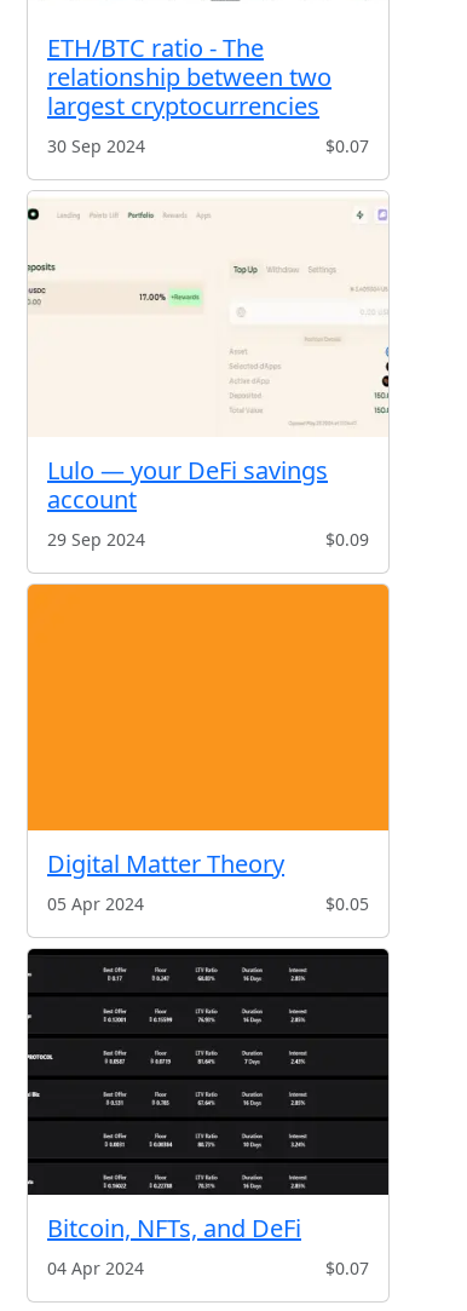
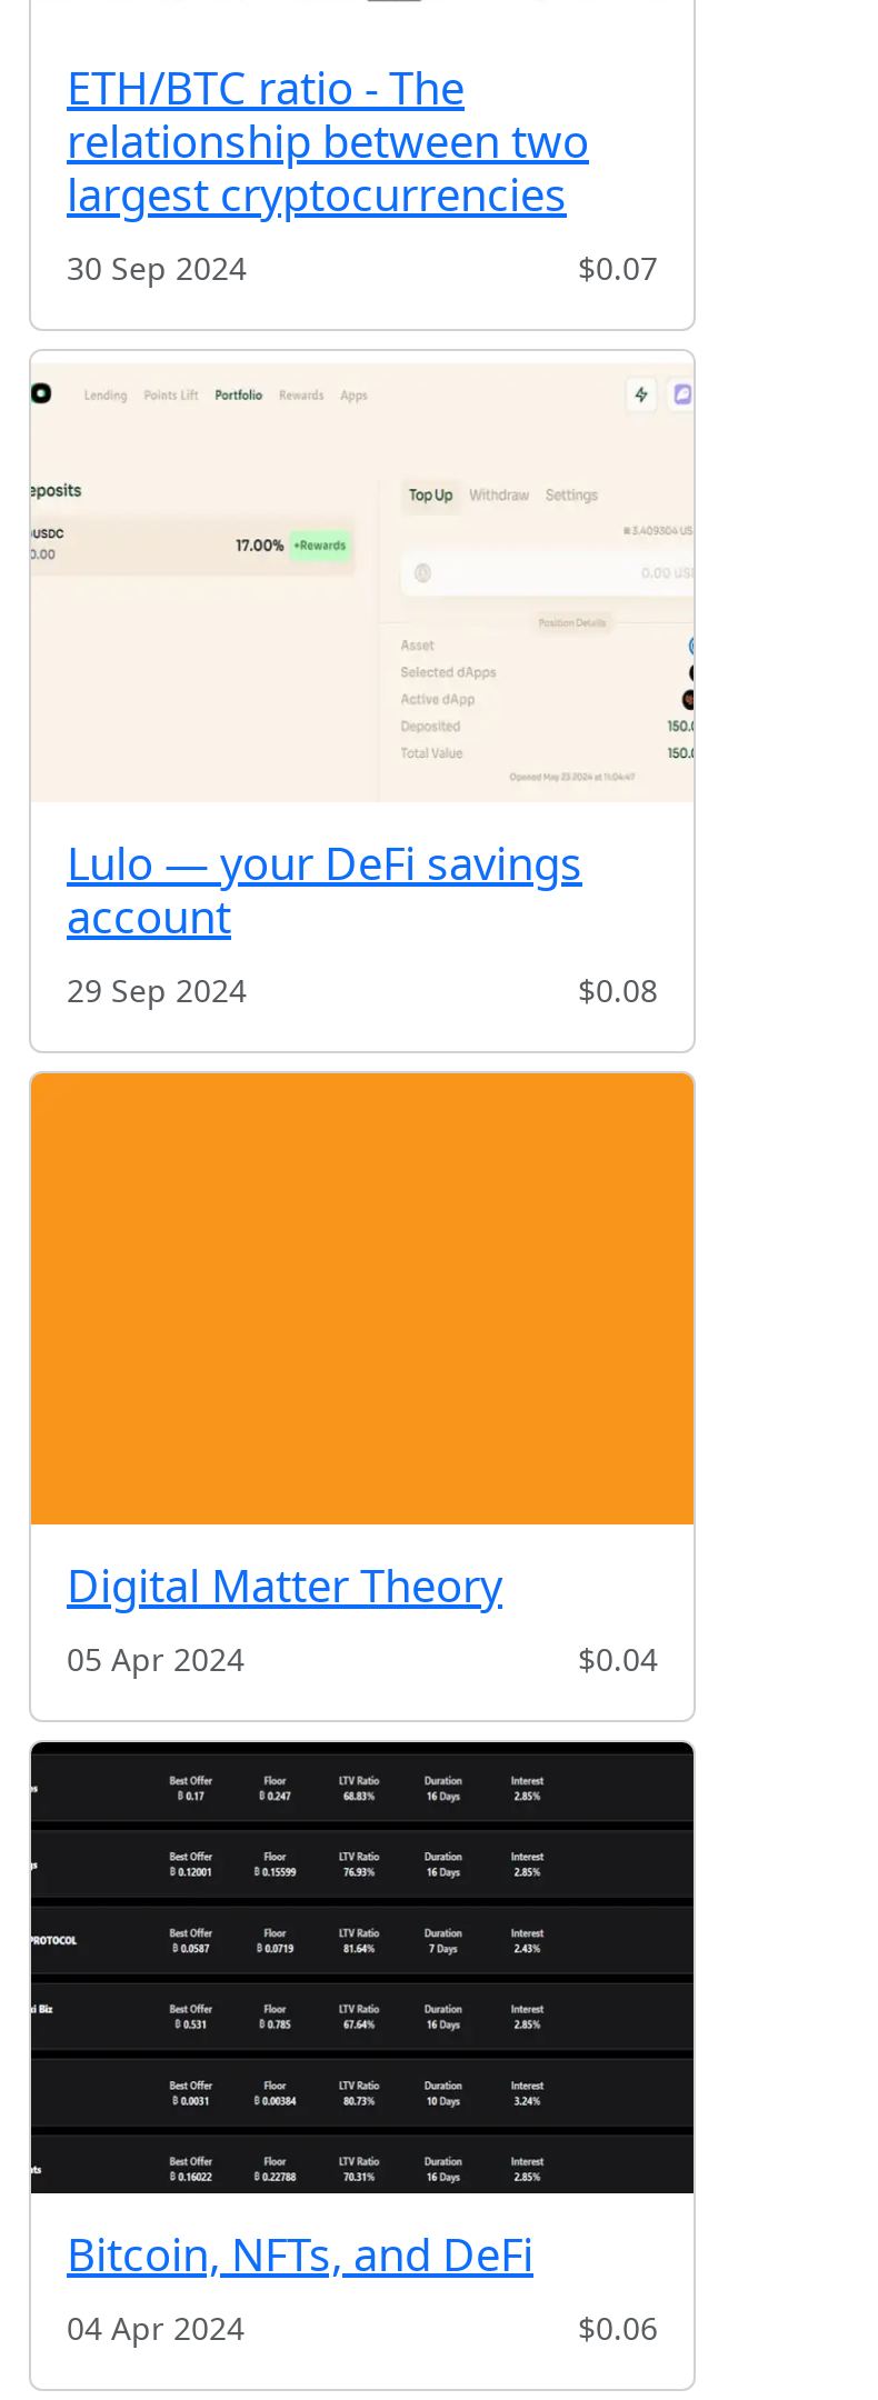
[325,527,369,550] $0.09 -> [578,968,658,1010] $0.08
[325,892,369,915] $0.05 -> [578,1637,658,1679] $0.04
[325,1256,369,1279] $0.07 -> [578,2306,658,2348] $0.06

